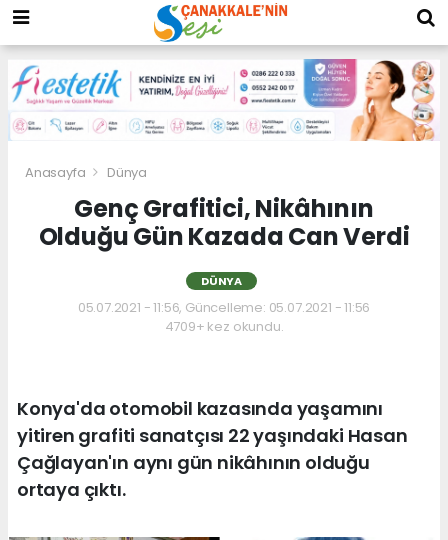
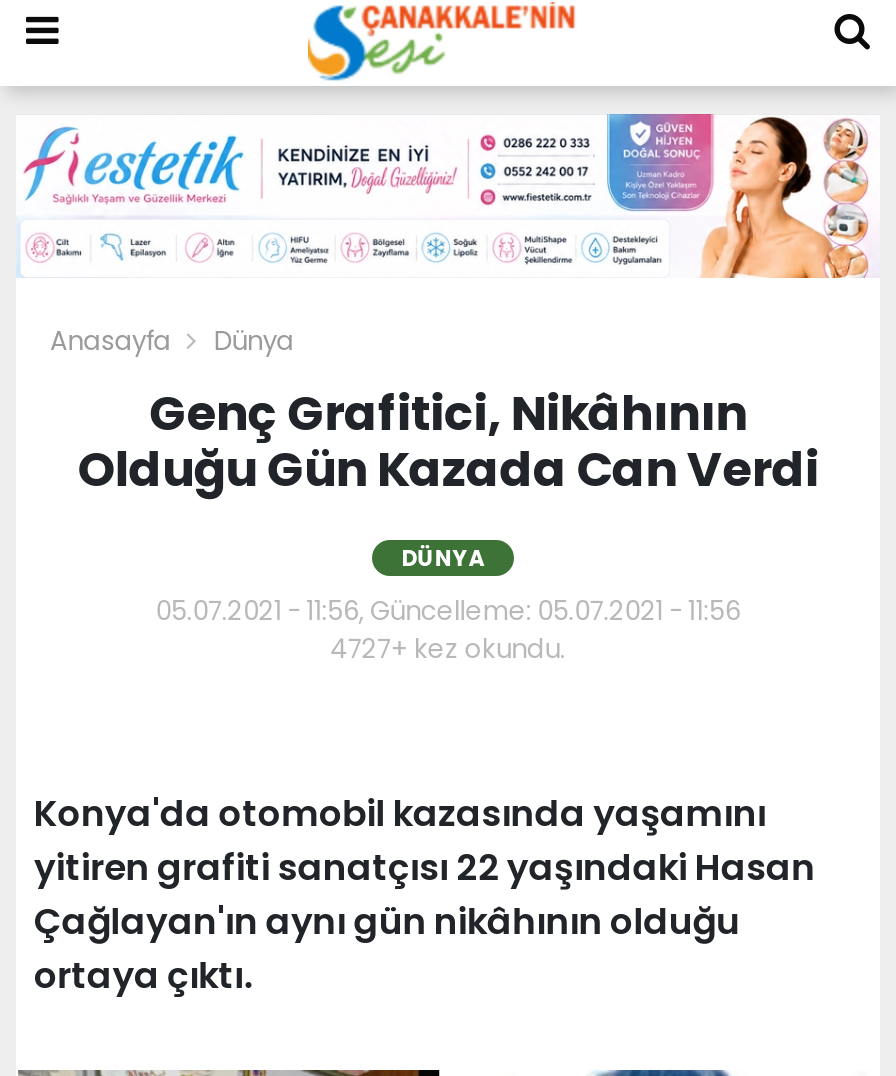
[165,317,283,336] 4709+ kez okundu. -> [330,629,566,667] 4727+ kez okundu.

